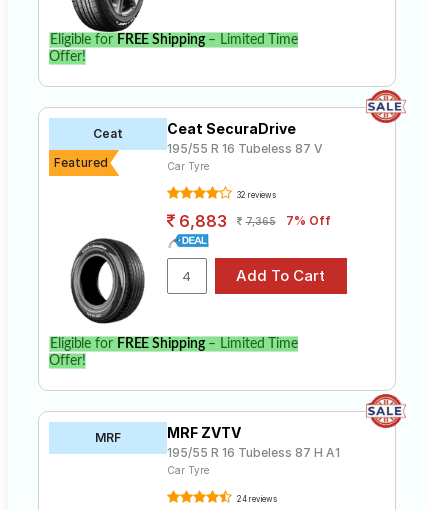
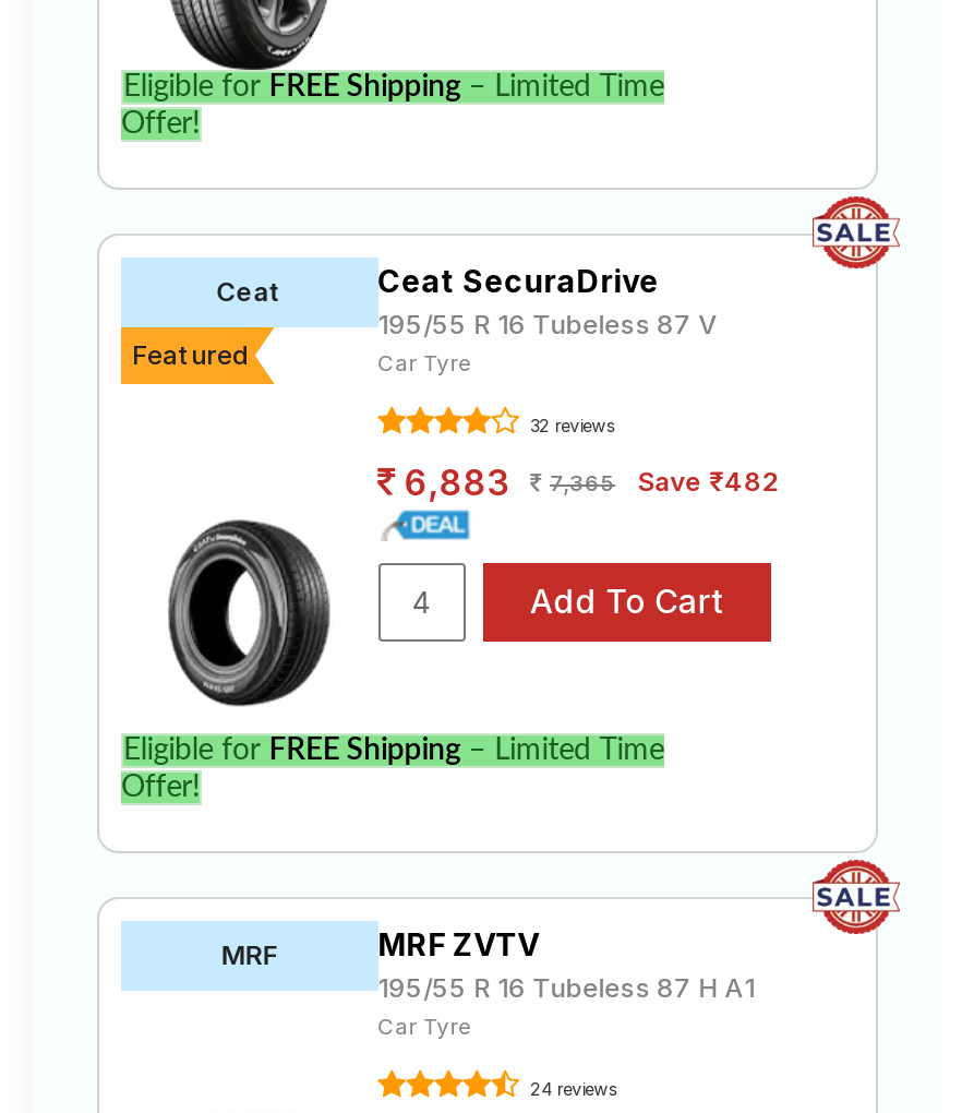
[179,211,331,231] 6,883 7,365 7% Off -> [404,460,779,503] 6,883 7,365 Save ₹482

